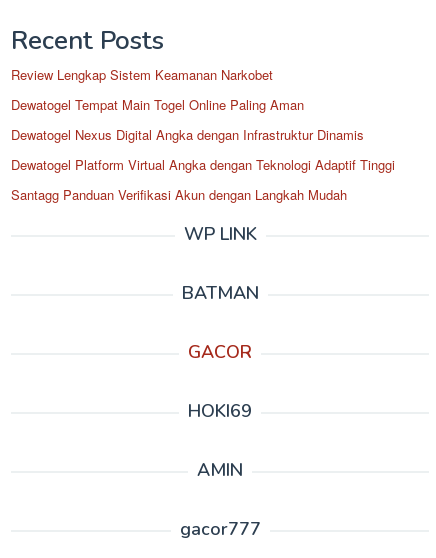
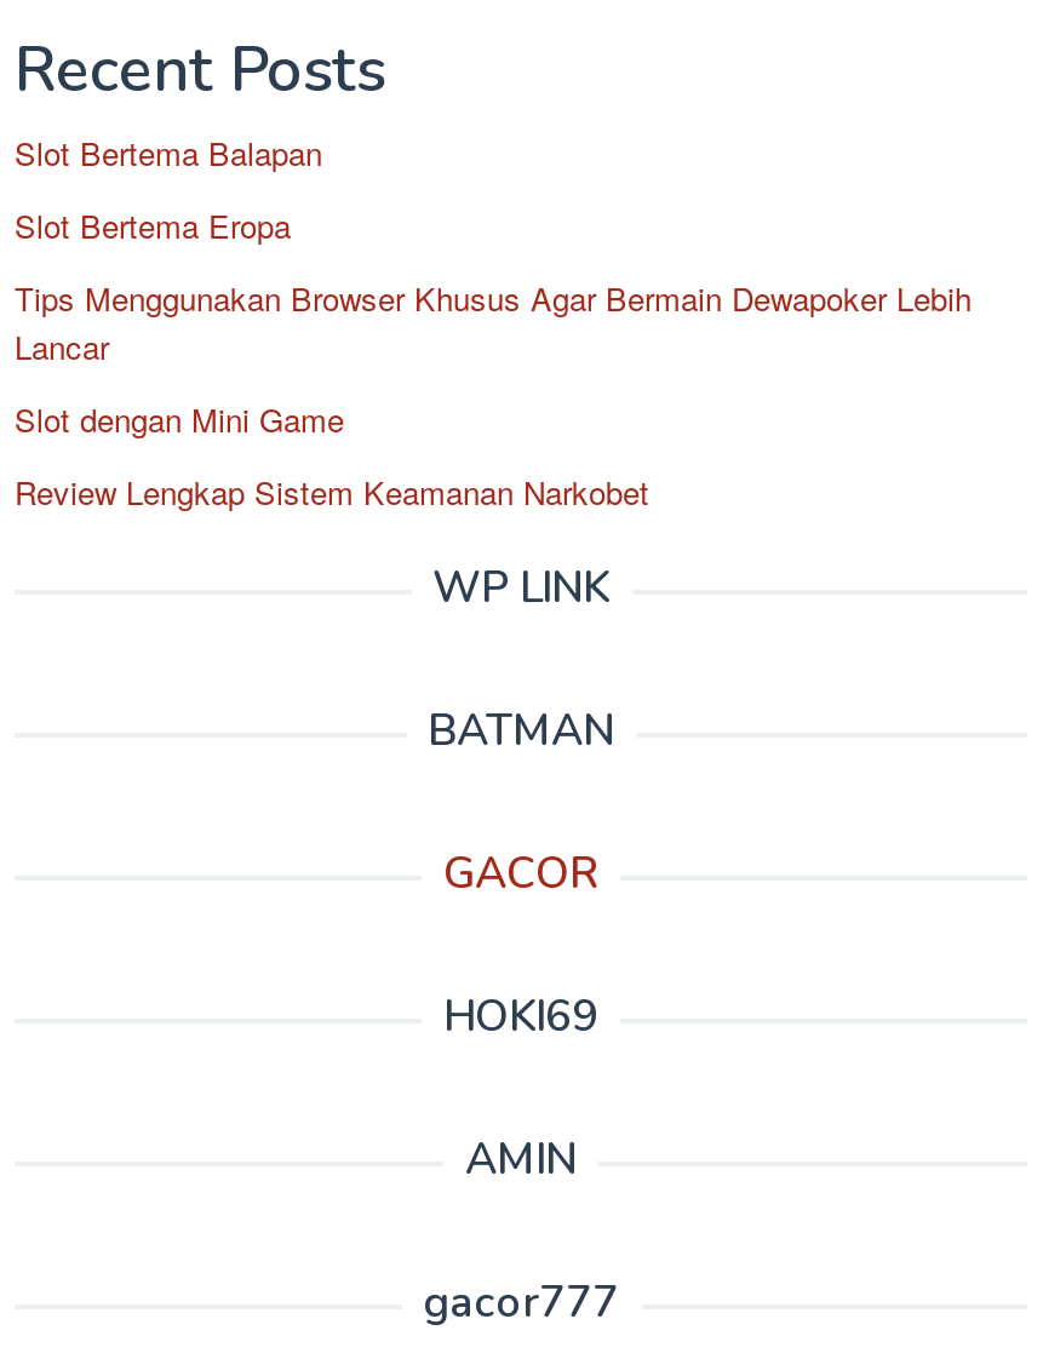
none -> [15,130,972,442] Slot Bertema Balapan | Slot Bertema Eropa | Tips Menggunakan Browser Khusus Agar Bermain Dewapoker Lebih | Lancar | Slot dengan Mini Game
moved [11,65,273,84] -> [15,469,649,515]: Review Lengkap Sistem Keamanan Narkobet
[11,95,395,204] Dewatogel Tempat Main Togel Online Paling Aman | Dewatogel Nexus Digital Angka dengan Infrastruktur Dinamis | Dewatogel Platform Virtual Angka dengan Teknologi Adaptif Tinggi | Santagg Panduan Verifikasi Akun dengan Langkah Mudah -> none

